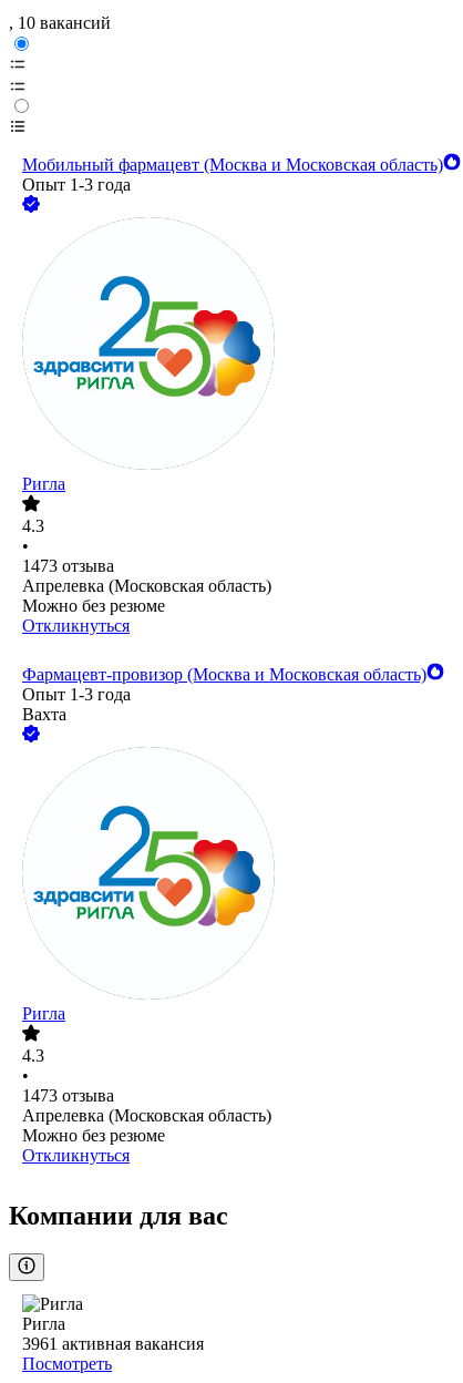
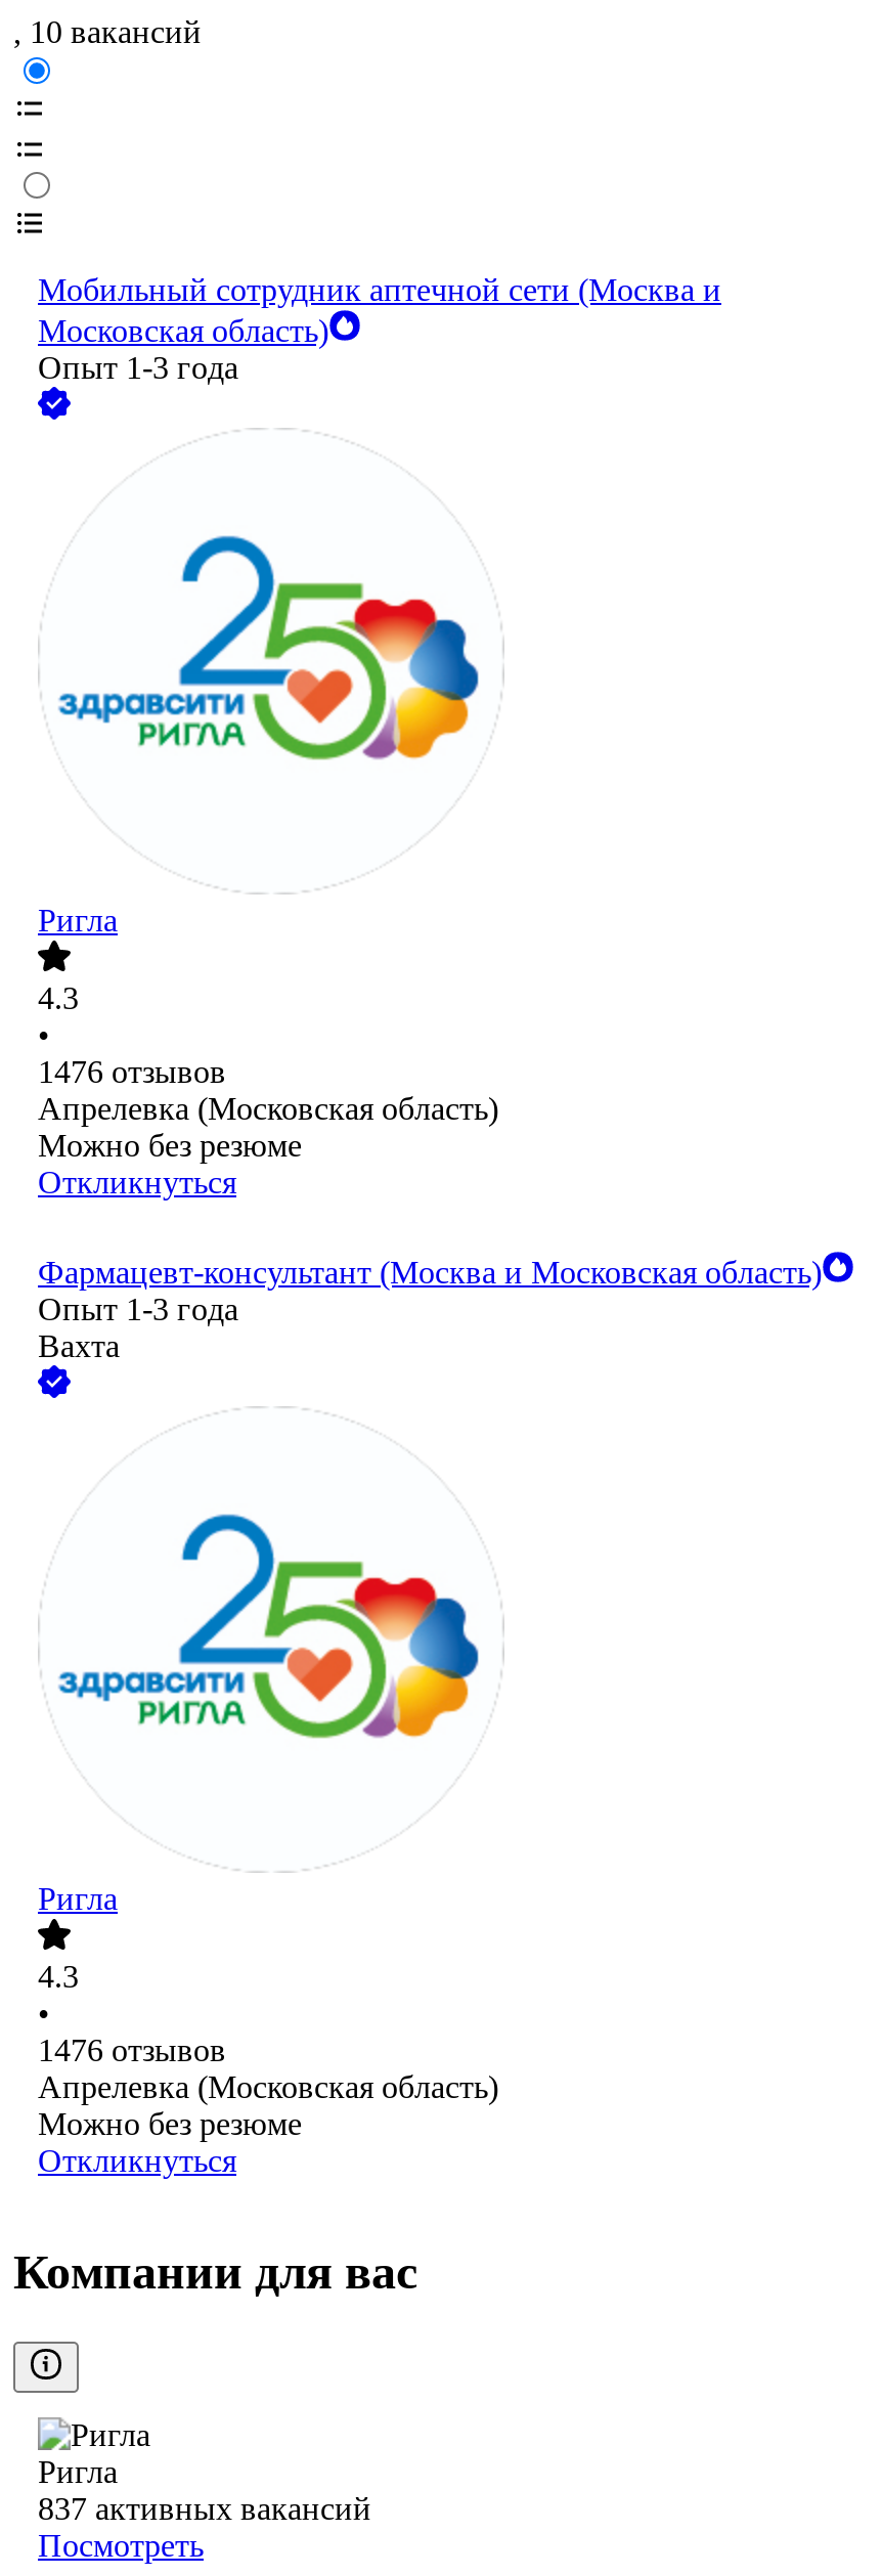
[22,156,443,175] Мобильный фармацевт (Москва и Московская область) -> [38,273,721,349] Мобильный сотрудник аптечной сети (Москва и | Московская область)
[22,557,114,576] 1473 отзыва -> [38,1055,226,1090] 1476 отзывов
[22,665,426,684] Фармацевт-провизор (Москва и Московская область) -> [38,1256,822,1291] Фармацевт-консультант (Москва и Московская область)
[22,1087,114,1105] 1473 отзыва -> [38,2034,226,2068] 1476 отзывов
[22,1335,204,1353] 3961 активная вакансия -> [38,2492,371,2526] 837 активных вакансий

